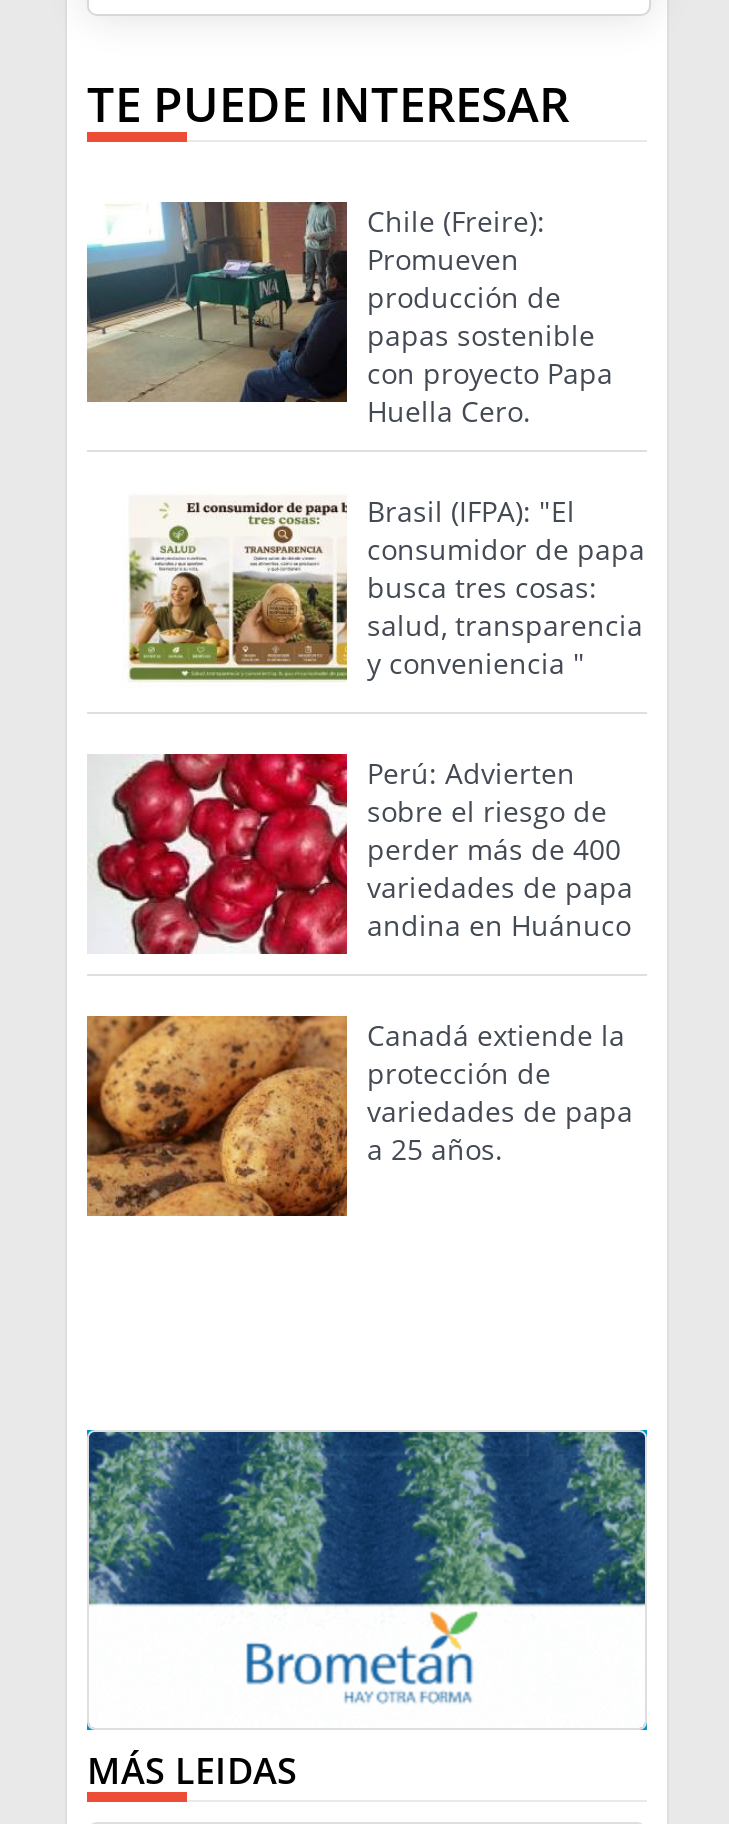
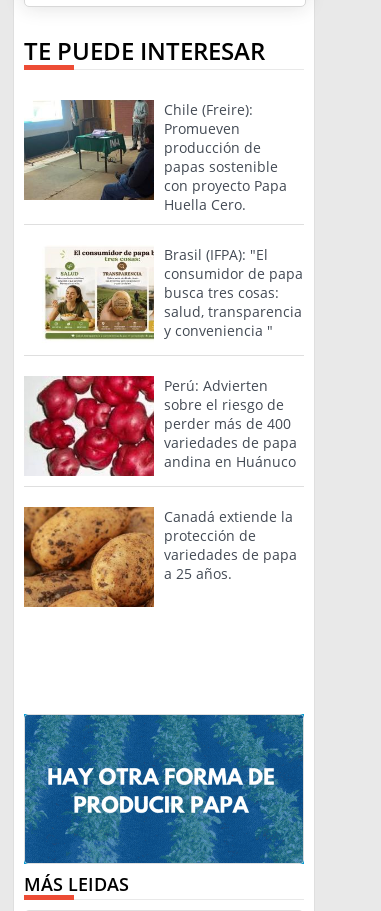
[89,1430,647,1728] [image] -> [24,715,304,864] [image]

